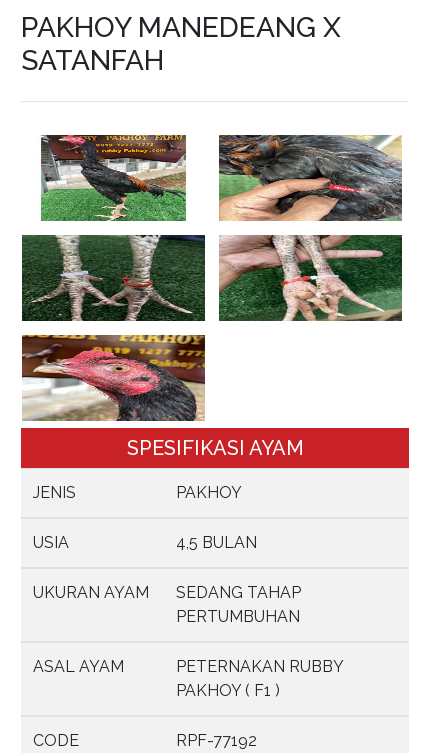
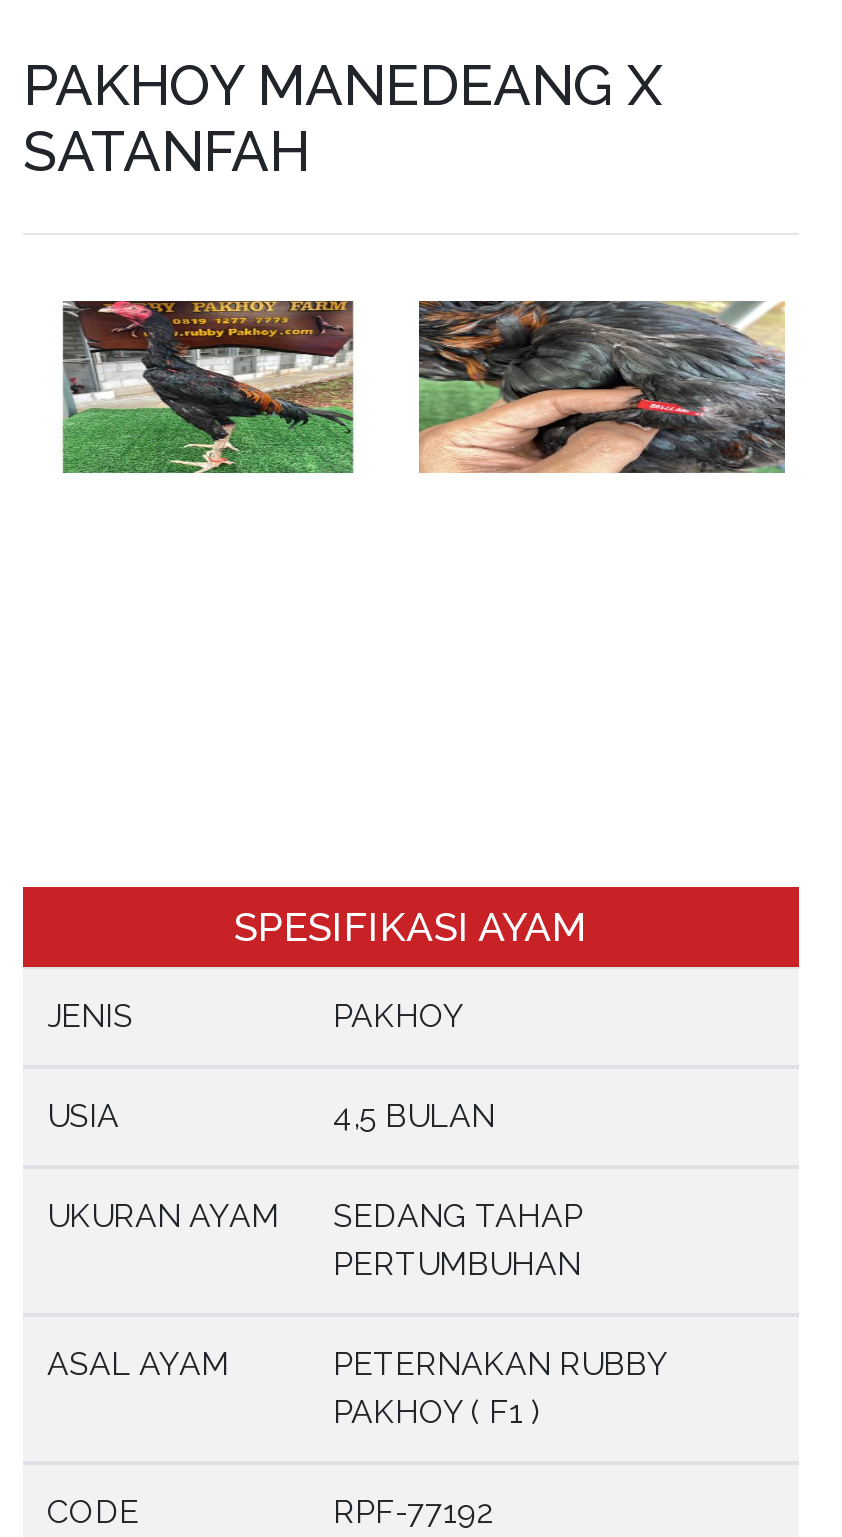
[21,234,206,322] [image] -> none
[218,234,403,322] [image] -> none
[21,334,206,422] [image] -> none

